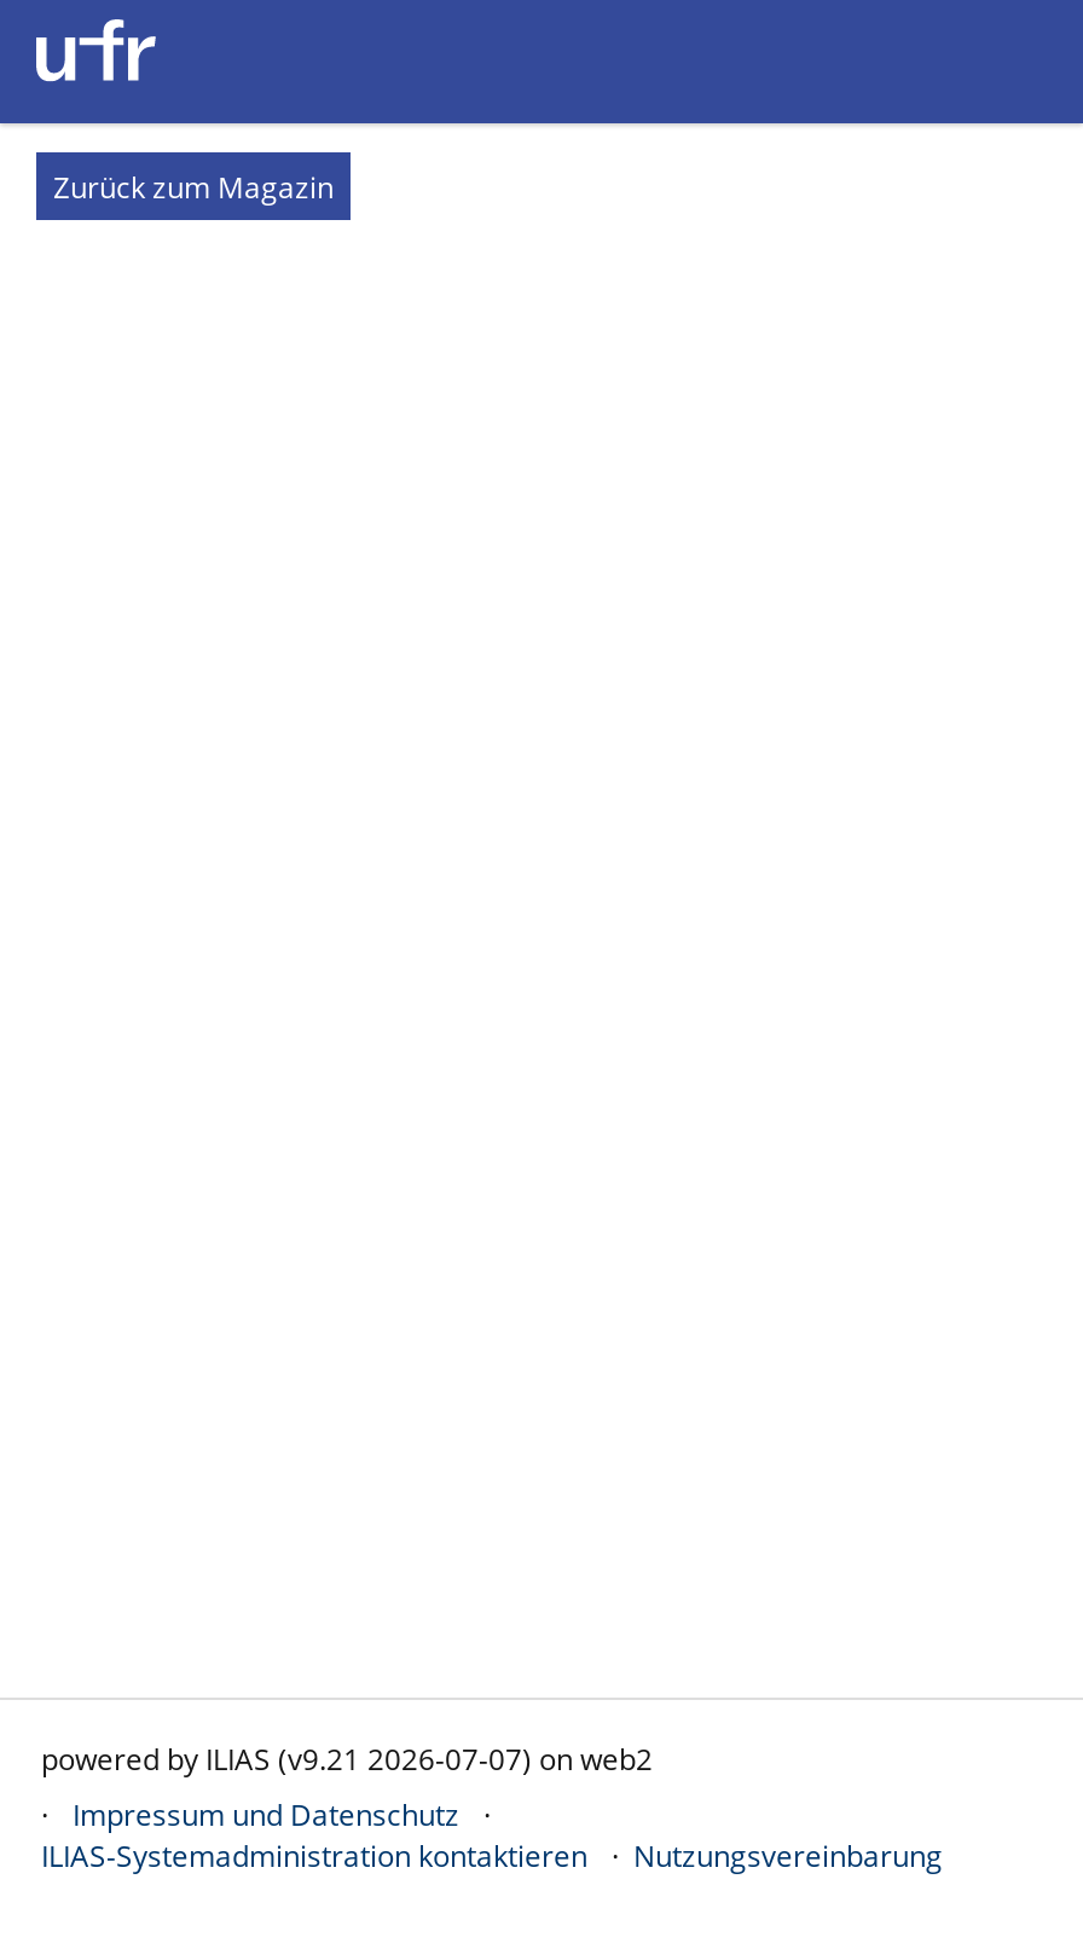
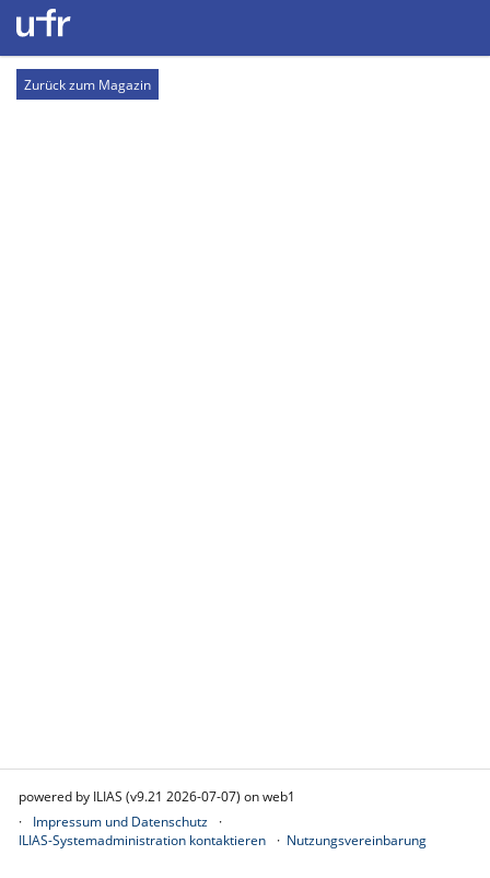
[41,1739,653,1780] powered by ILIAS (v9.21 2026-07-07) on web2 -> [19,787,295,806] powered by ILIAS (v9.21 2026-07-07) on web1

